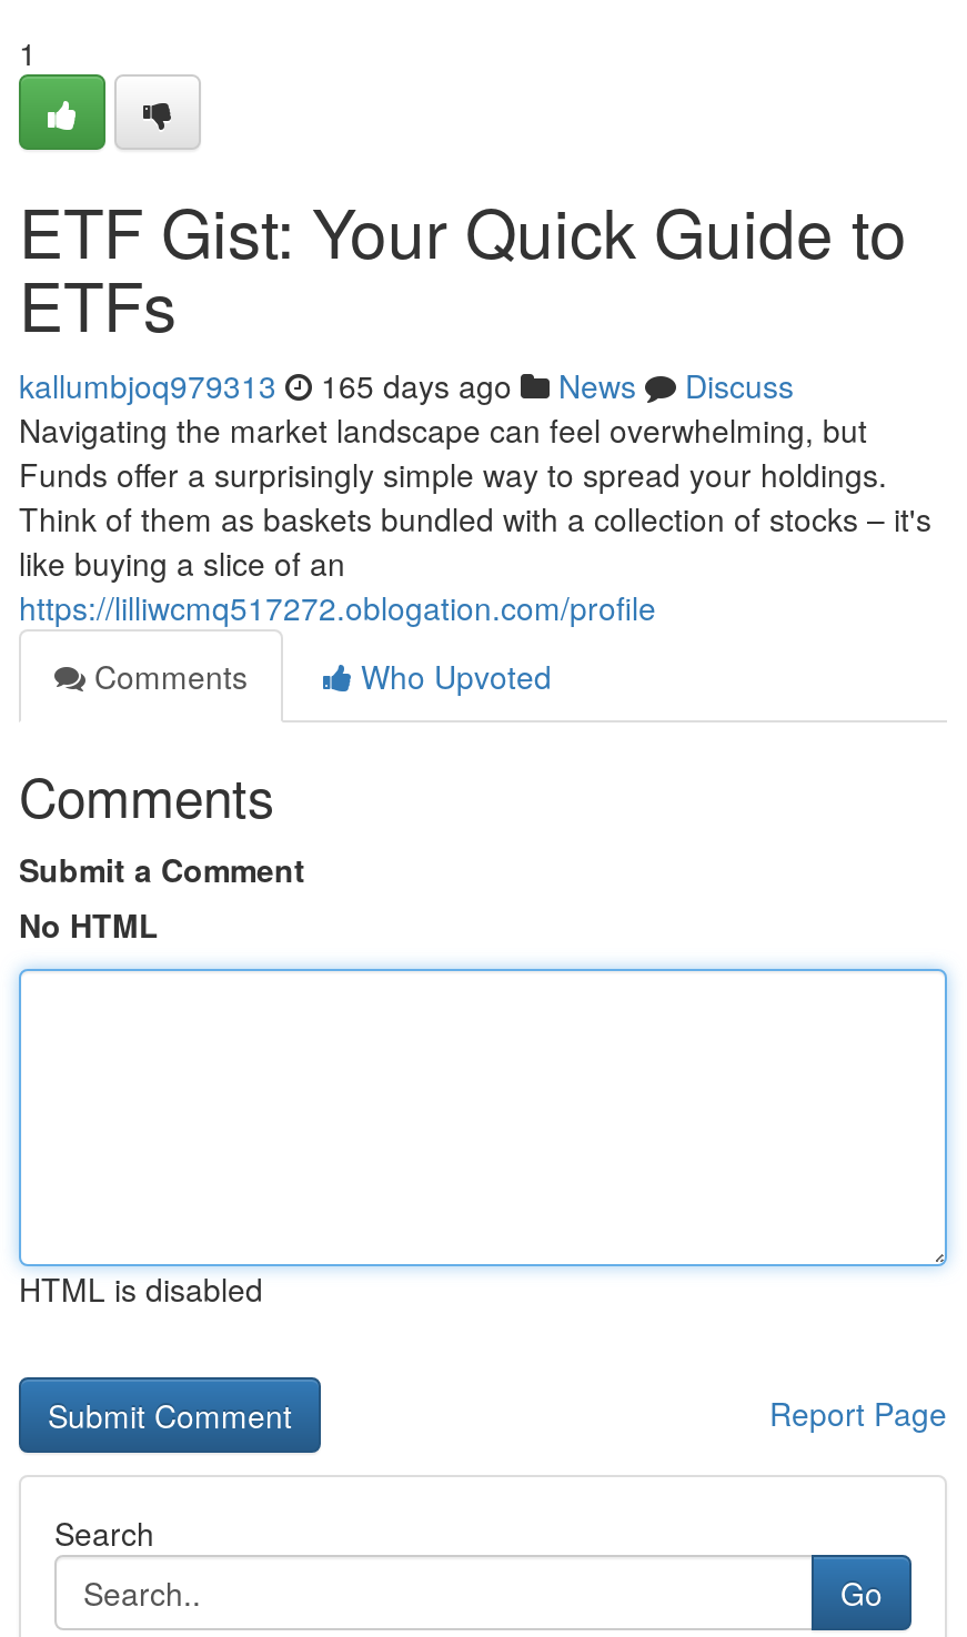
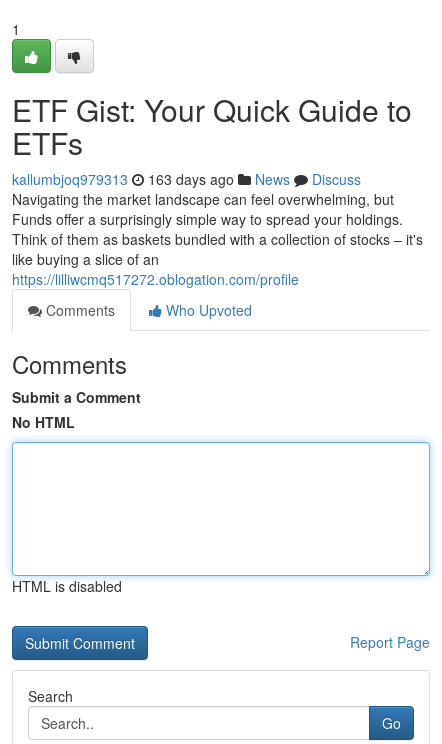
[19,363,794,407] kallumbjoq979313 165 days ago News Discuss -> [12,169,361,189] kallumbjoq979313 163 days ago News Discuss

